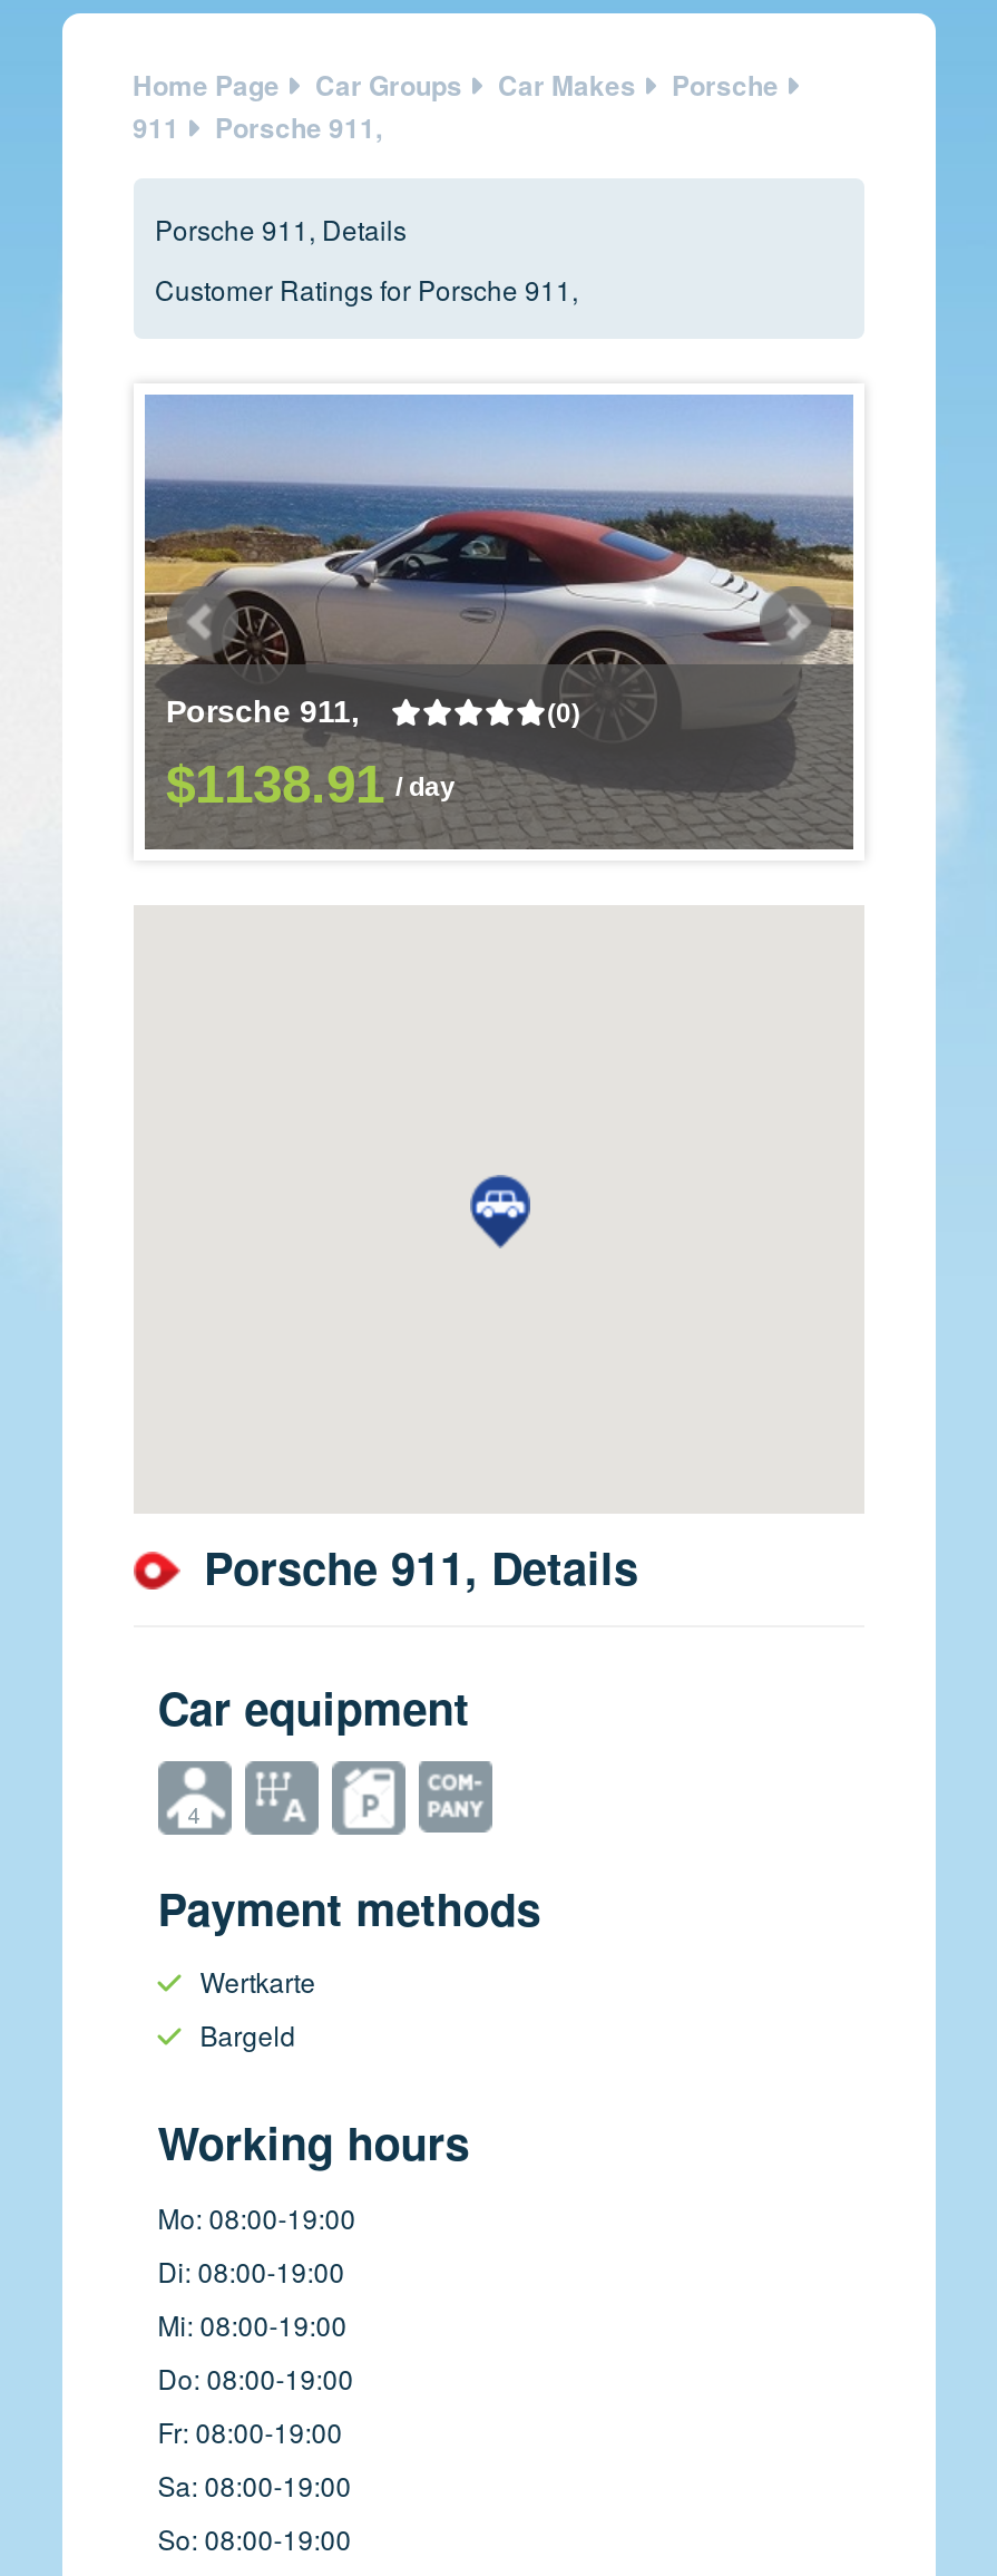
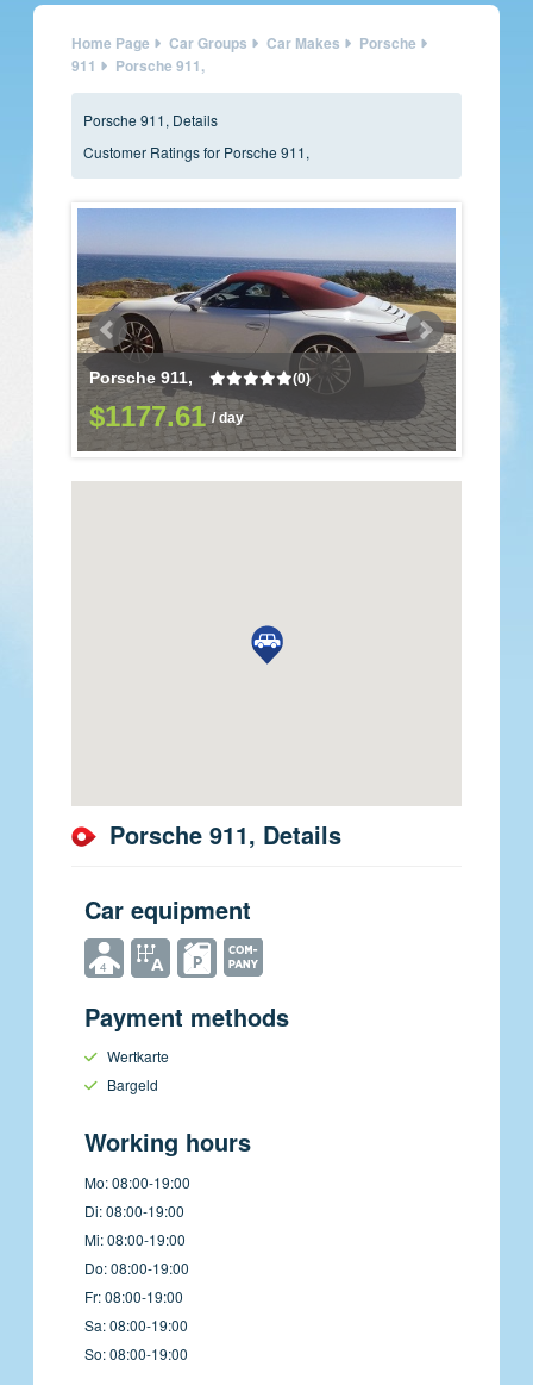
[166,755,456,815] $1138.91 / day -> [89,401,243,433] $1177.61 / day

